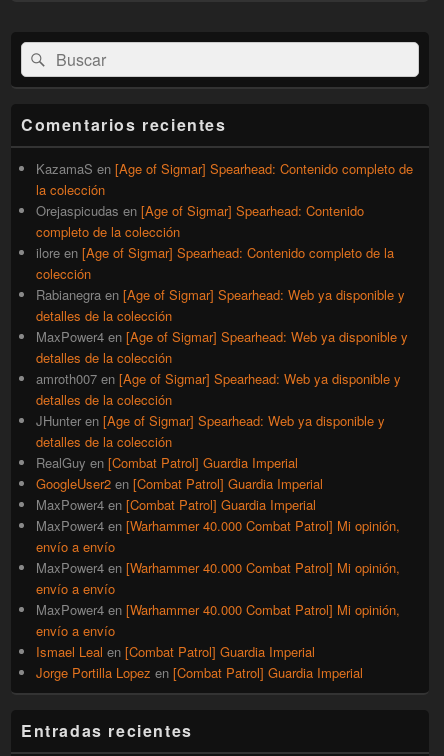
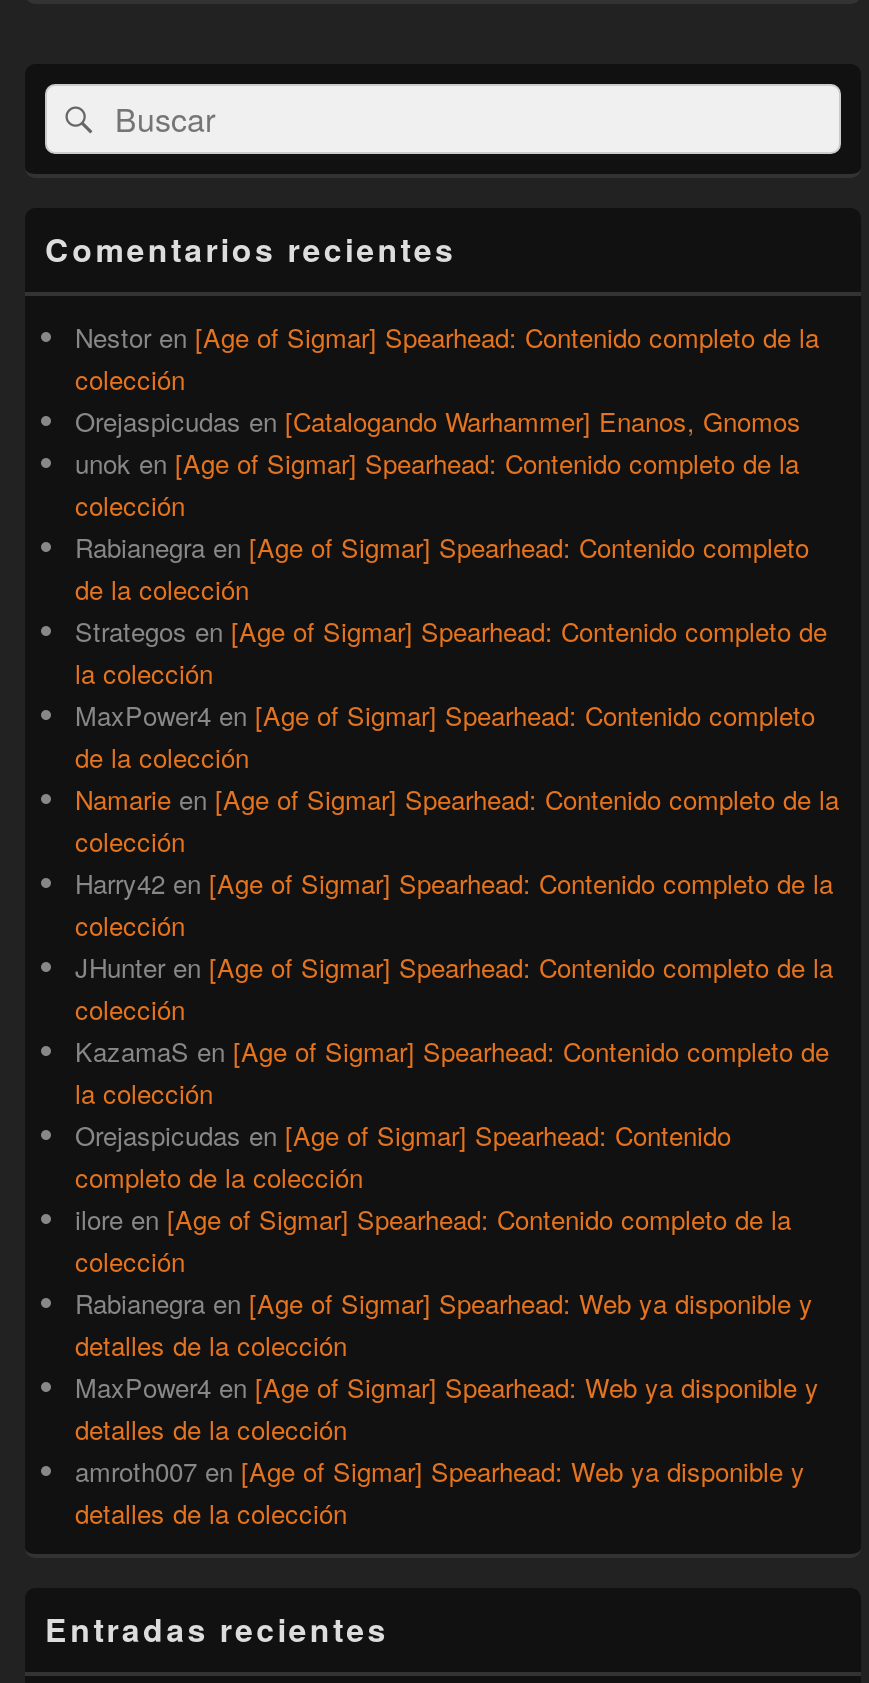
none -> [75,318,839,1028] Nestor en [Age of Sigmar] Spearhead: Contenido completo de la | colección | Orejaspicudas en [Catalogando Warhammer] Enanos, Gnomos | unok en [Age of Sigmar] Spearhead: Contenido completo de la | colección | Rabianegra en [Age of Sigmar] Spearhead: Contenido completo | de la colección | Strategos en [Age of Sigmar] Spearhead: Contenido completo de | la colección | MaxPower4 en [Age of Sigmar] Spearhead: Contenido completo | de la colección | Namarie en [Age of Sigmar] Spearhead: Contenido completo de la | colección | Harry42 en [Age of Sigmar] Spearhead: Contenido completo de la | colección | JHunter en [Age of Sigmar] Spearhead: Contenido completo de la | colección
moved [36,159,413,409] -> [75,1032,829,1532]: KazamaS en [Age of Sigmar] Spearhead: Contenido completo de | la colección | Orejaspicudas en [Age of Sigmar] Spearhead: Contenido | ... | amroth007 en [Age of Sigmar] Spearhead: Web ya disponible y | detalles de la colección
[36,411,400,682] JHunter en [Age of Sigmar] Spearhead: Web ya disponible y | detalles de la colección | RealGuy en [Combat Patrol] Guardia Imperial | GoogleUser2 en [Combat Patrol] Guardia Imperial | MaxPower4 en [Combat Patrol] Guardia Imperial | MaxPower4 en [Warhammer 40.000 Combat Patrol] Mi opinión, | envío a envío | MaxPower4 en [Warhammer 40.000 Combat Patrol] Mi opinión, | envío a envío | MaxPower4 en [Warhammer 40.000 Combat Patrol] Mi opinión, | envío a envío | Ismael Leal en [Combat Patrol] Guardia Imperial | Jorge Portilla Lopez en [Combat Patrol] Guardia Imperial -> none

